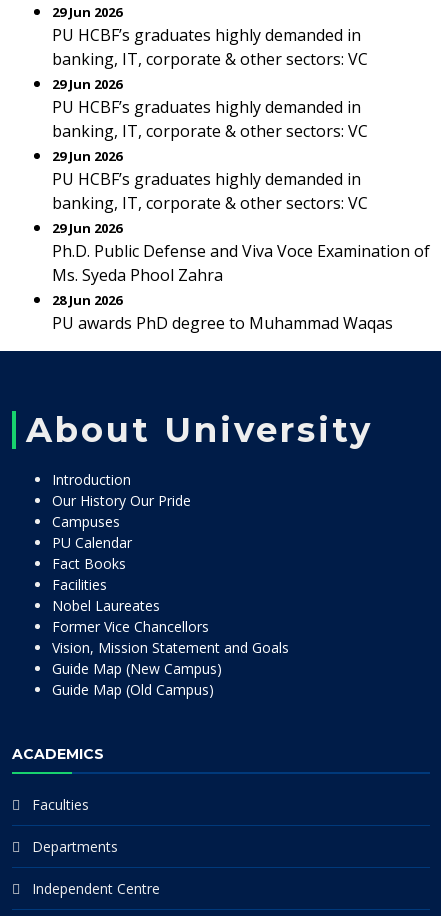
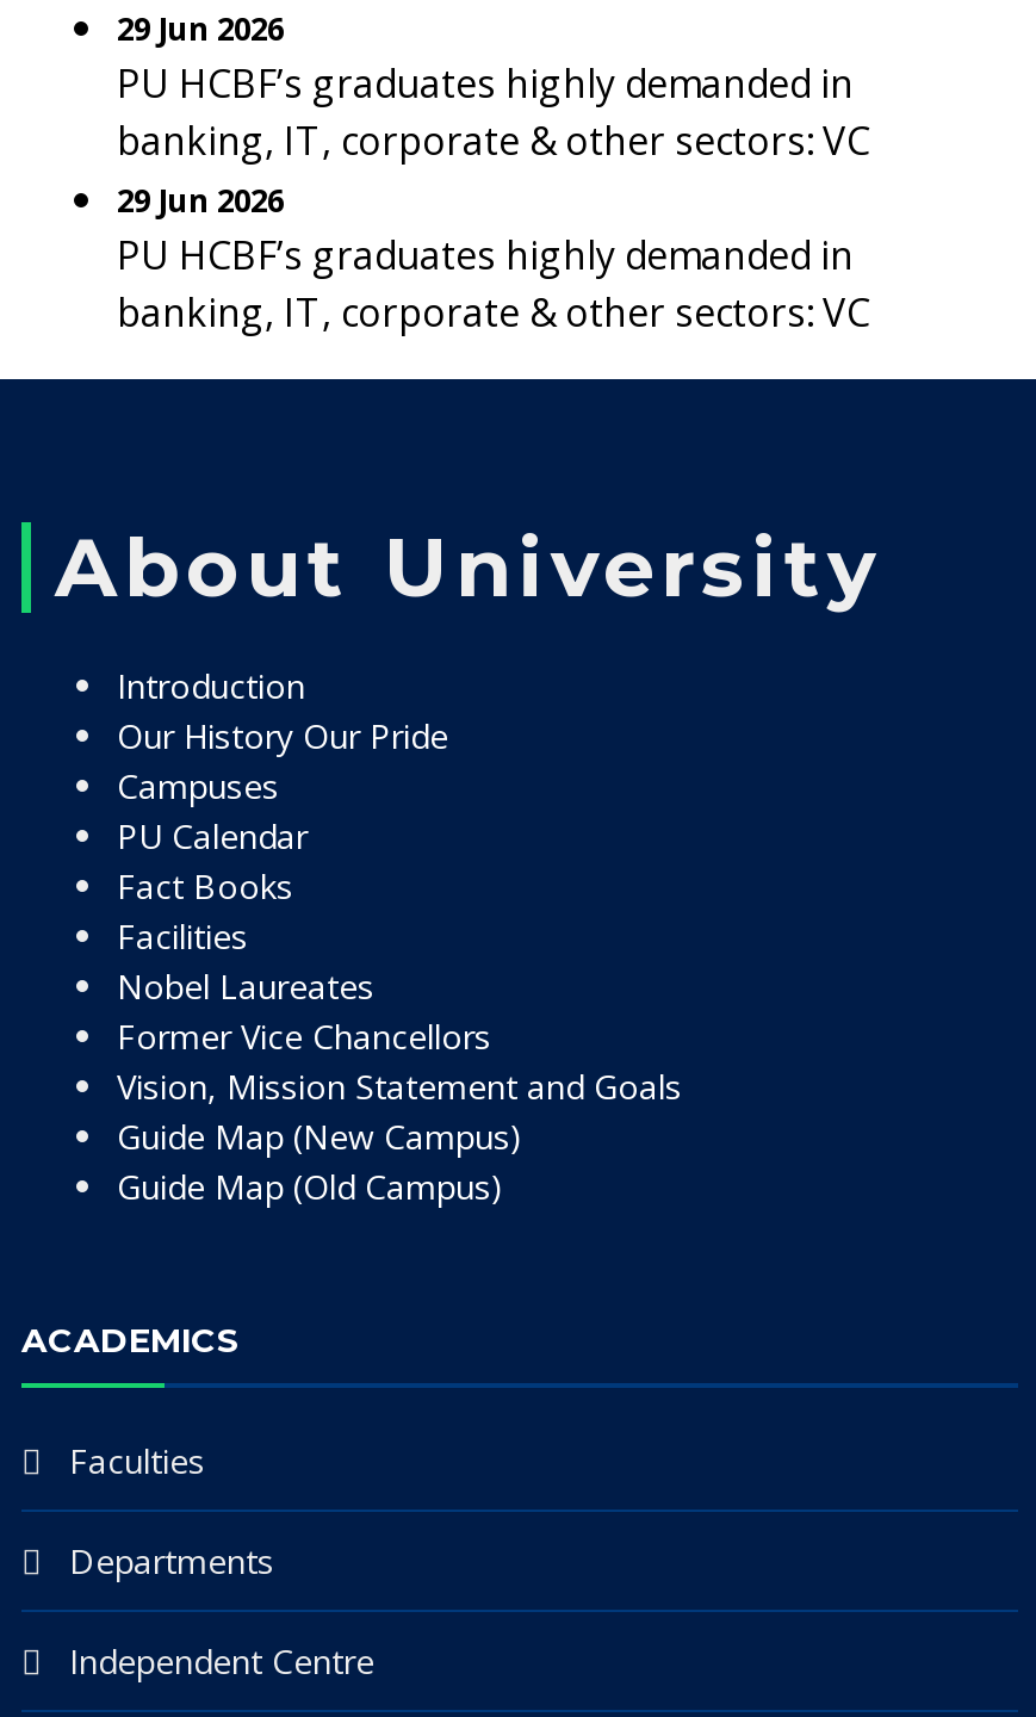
[52,147,430,334] 29 Jun 2026 | PU HCBF’s graduates highly demanded in | banking, IT, corporate & other sectors: VC | 29 Jun 2026 | Ph.D. Public Defense and Viva Voce Examination of | Ms. Syeda Phool Zahra | 28 Jun 2026 | PU awards PhD degree to Muhammad Waqas -> none

